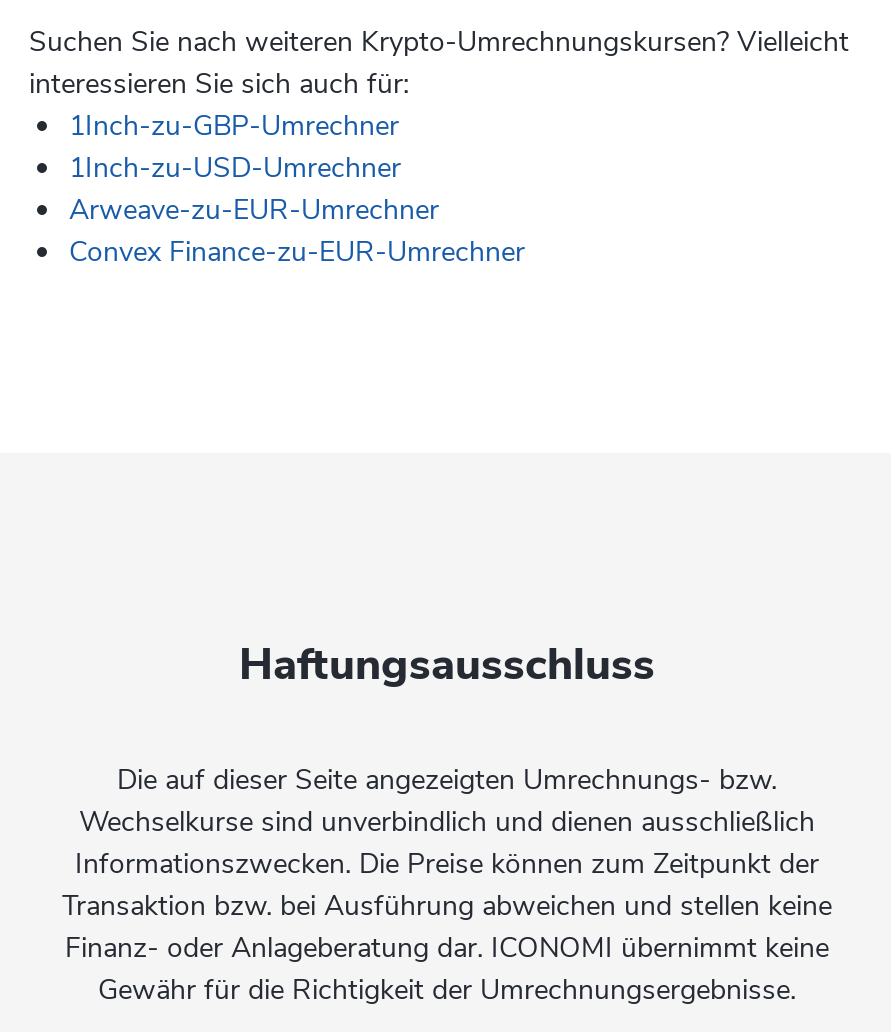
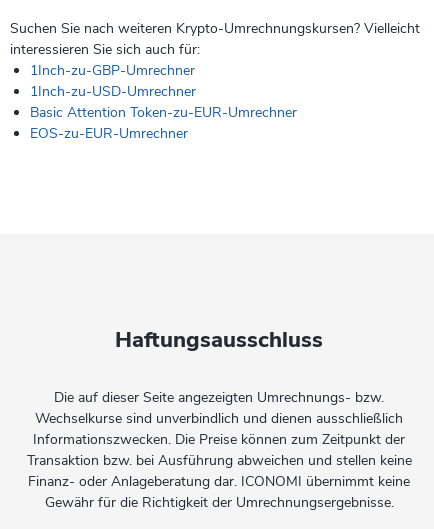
[69,191,525,271] Arweave-zu-EUR-Umrechner | Convex Finance-zu-EUR-Umrechner -> [30,103,297,143] Basic Attention Token-zu-EUR-Umrechner | EOS-zu-EUR-Umrechner

